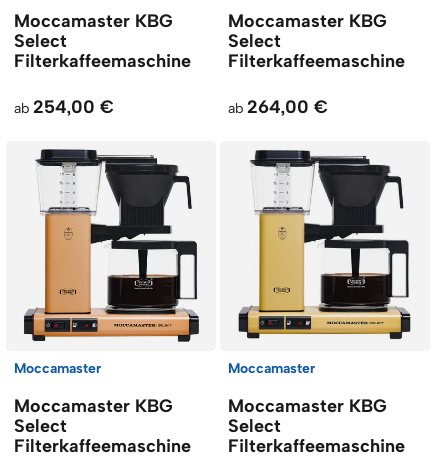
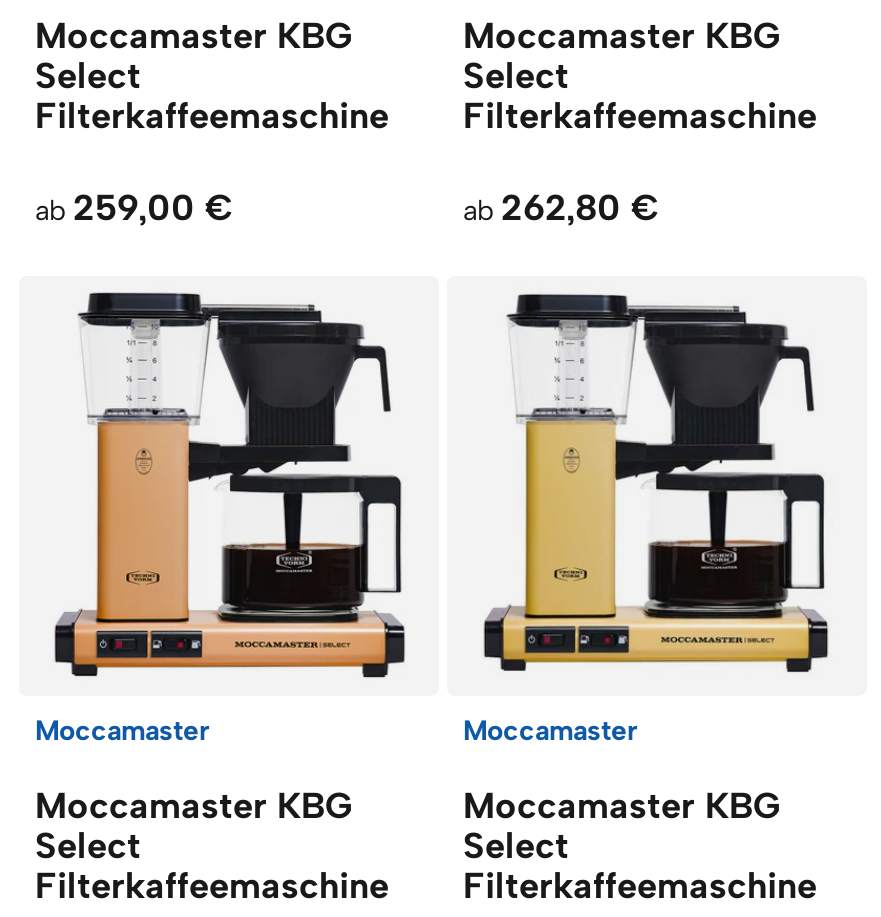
[14,96,114,118] ab 254,00 € -> [35,186,233,230] ab 259,00 €
[228,96,328,118] ab 264,00 € -> [463,186,659,230] ab 262,80 €

